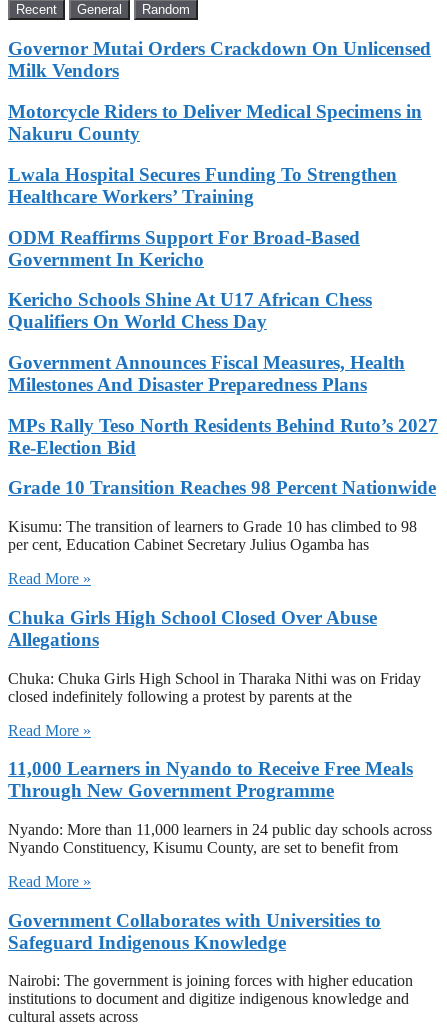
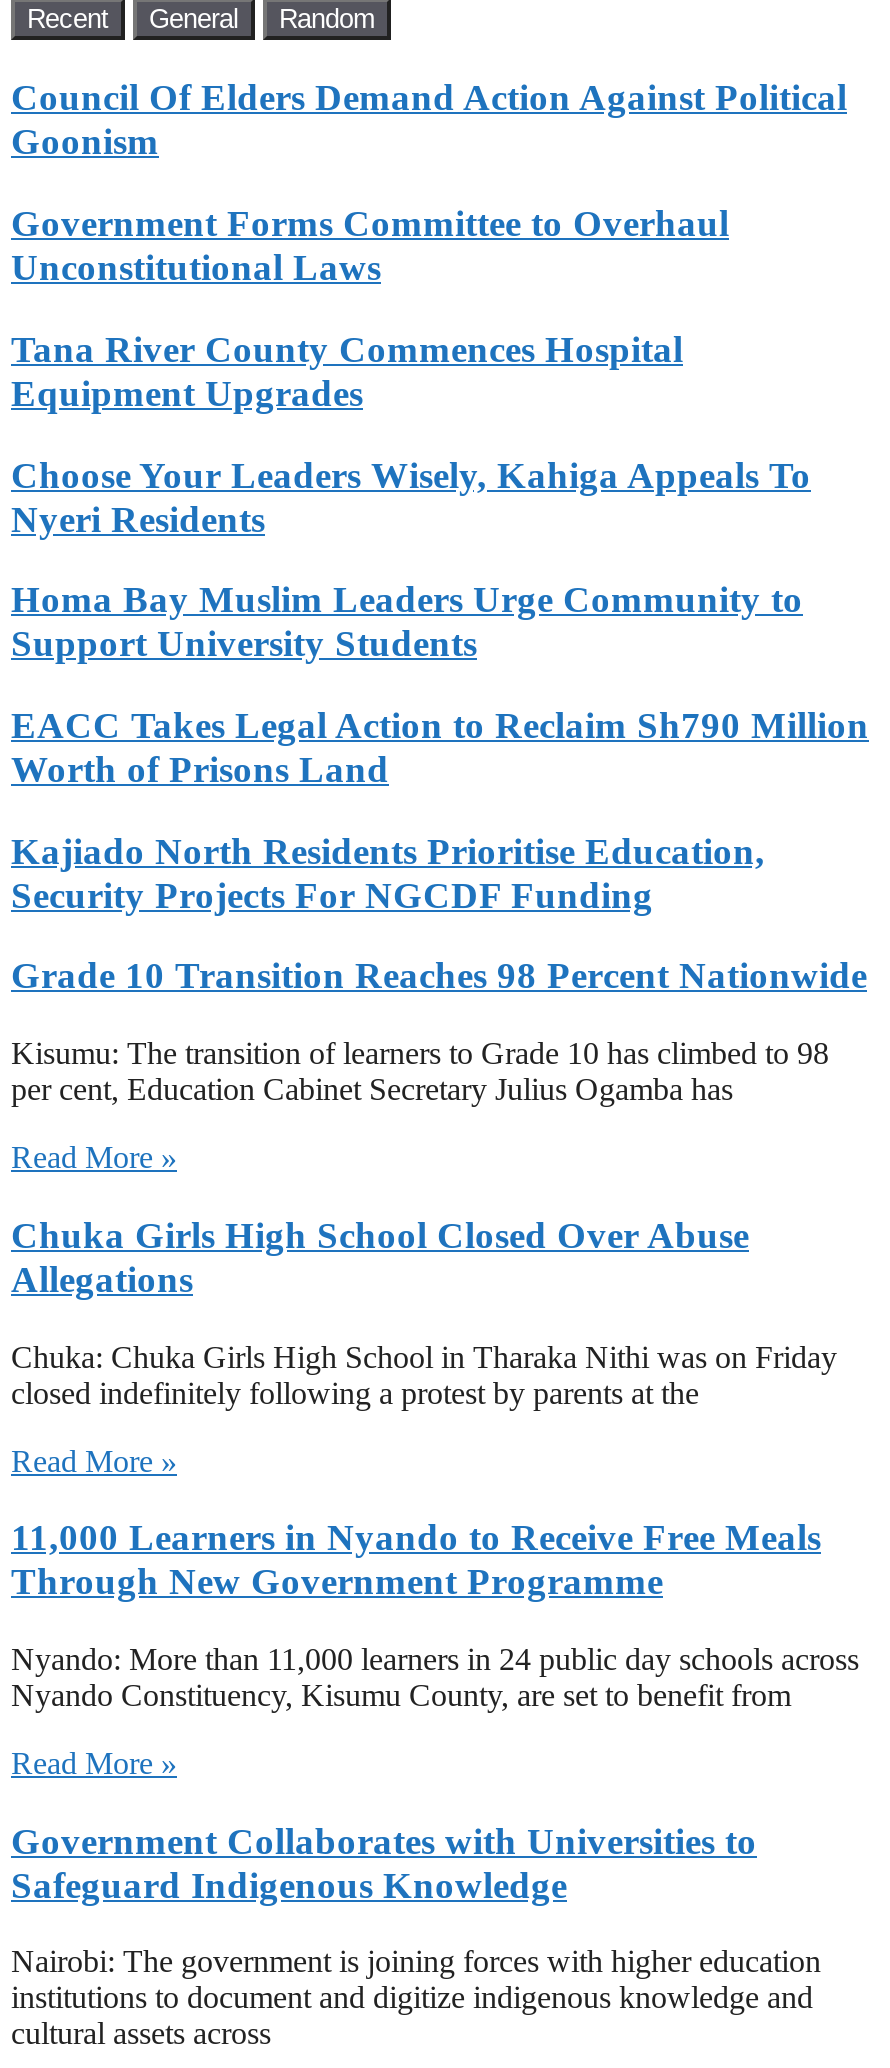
[8,38,431,81] Governor Mutai Orders Crackdown On Unlicensed | Milk Vendors -> [11,77,847,163] Council Of Elders Demand Action Against Political | Goonism
[8,101,422,144] Motorcycle Riders to Deliver Medical Specimens in | Nakuru County -> [11,202,729,288] Government Forms Committee to Overhaul | Unconstitutional Laws
[8,164,397,207] Lwala Hospital Secures Funding To Strengthen | Healthcare Workers’ Training -> [11,328,683,414] Tana River County Commences Hospital | Equipment Upgrades
[8,226,360,269] ODM Reaffirms Support For Broad-Based | Government In Kericho -> [11,453,811,539] Choose Your Leaders Wisely, Kahiga Appeals To | Nyeri Residents
[8,289,372,332] Kericho Schools Shine At U17 African Chess | Qualifiers On World Chess Day -> [11,578,803,664] Homa Bay Muslim Leaders Urge Community to | Support University Students
[8,352,405,395] Government Announces Fiscal Measures, Health | Milestones And Disaster Preparedness Plans -> [11,704,869,790] EACC Takes Legal Action to Reclaim Sh790 Million | Worth of Prisons Land
[8,415,438,458] MPs Rally Teso North Residents Behind Ruto’s 2027 | Re-Election Bid -> [11,829,765,915] Kajiado North Residents Prioritise Education, | Security Projects For NGCDF Funding

